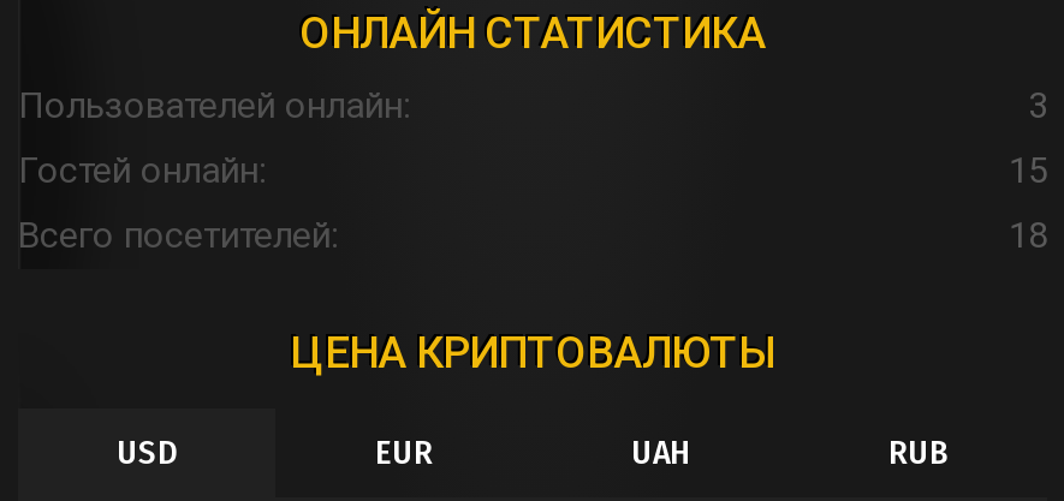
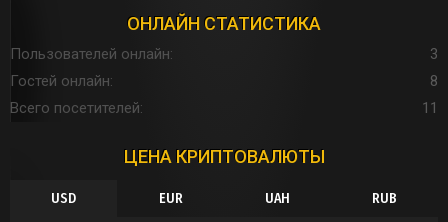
[1009,149,1047,192] 15 -> [430,72,438,90] 8
[1009,214,1047,257] 18 -> [422,99,438,117] 11

